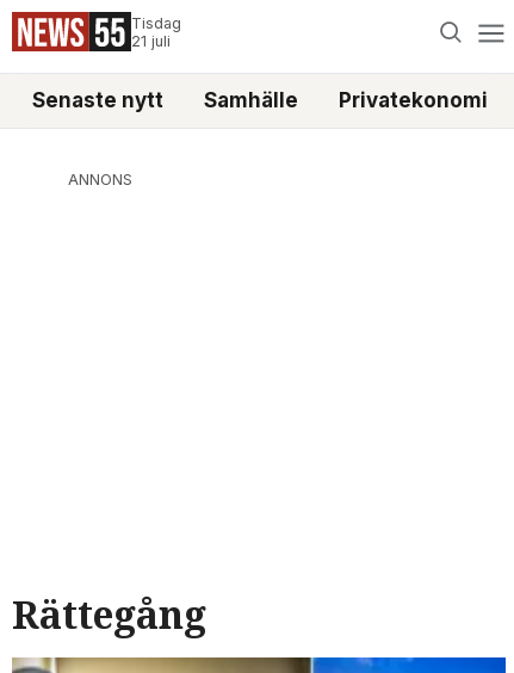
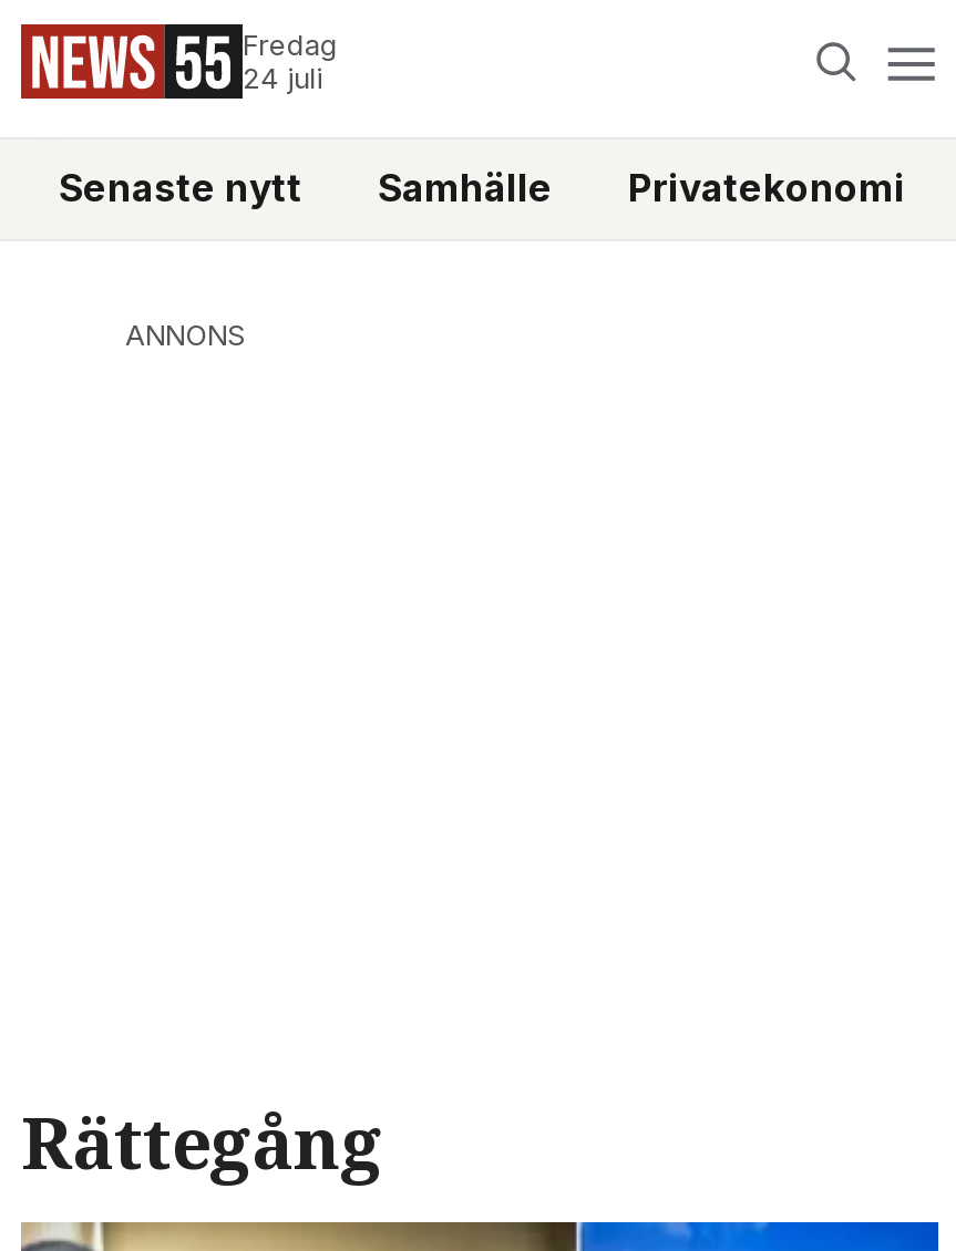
[131,14,181,50] Tisdag | 21 juli -> [243,29,338,95] Fredag | 24 juli

